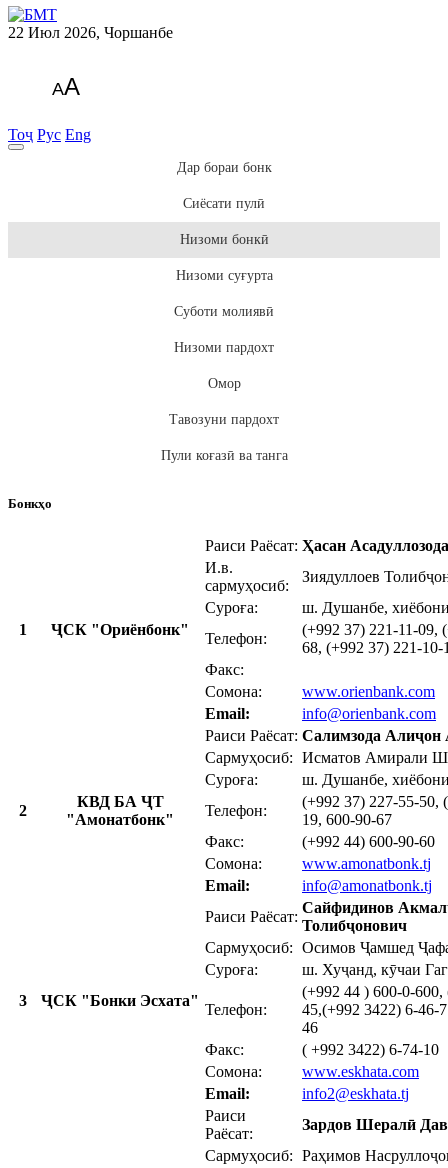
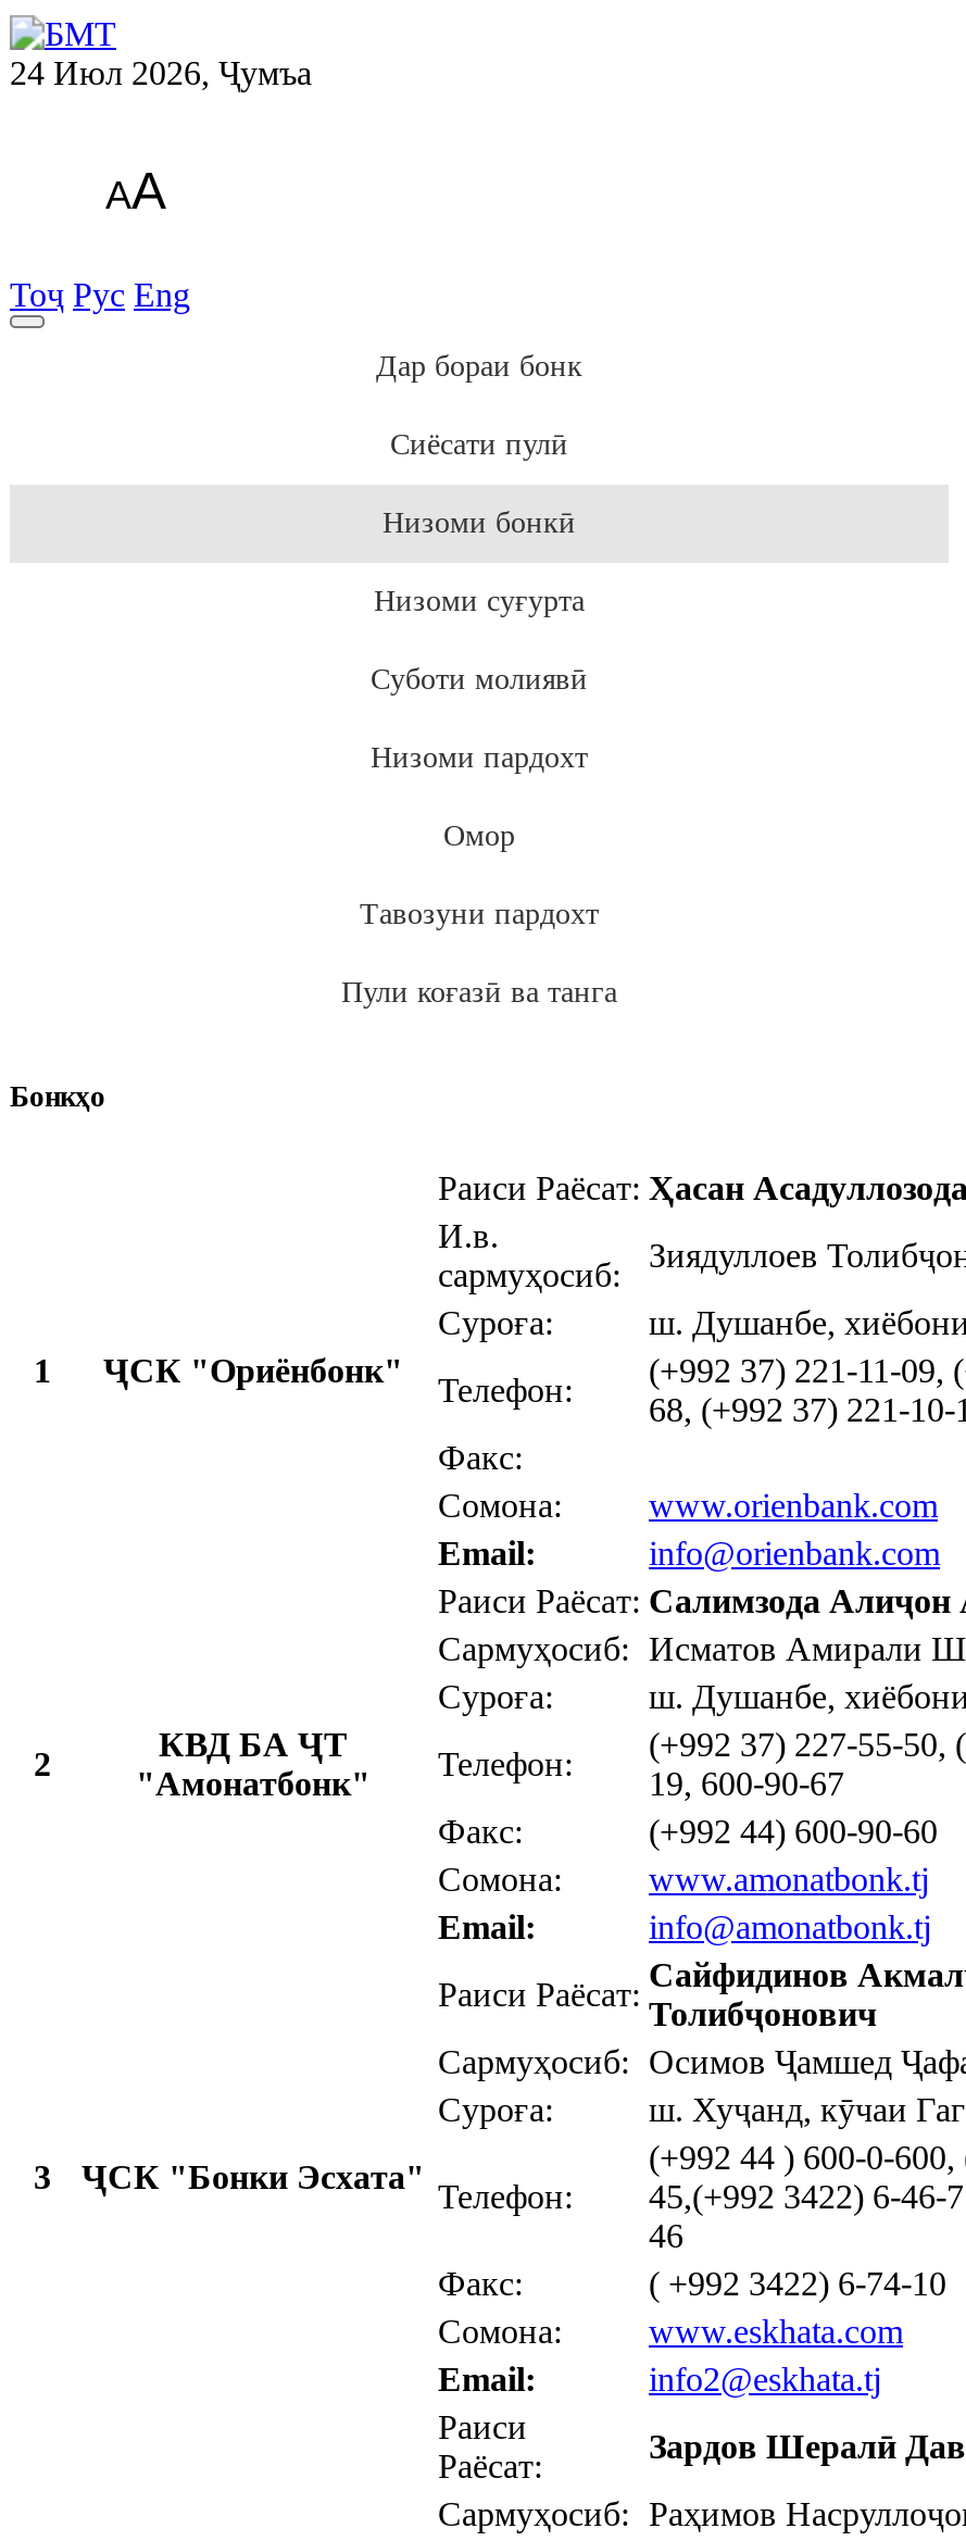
[8,24,173,41] 22 Июл 2026, Чоршанбе -> [10,54,312,91] 24 Июл 2026, Ҷумъа

